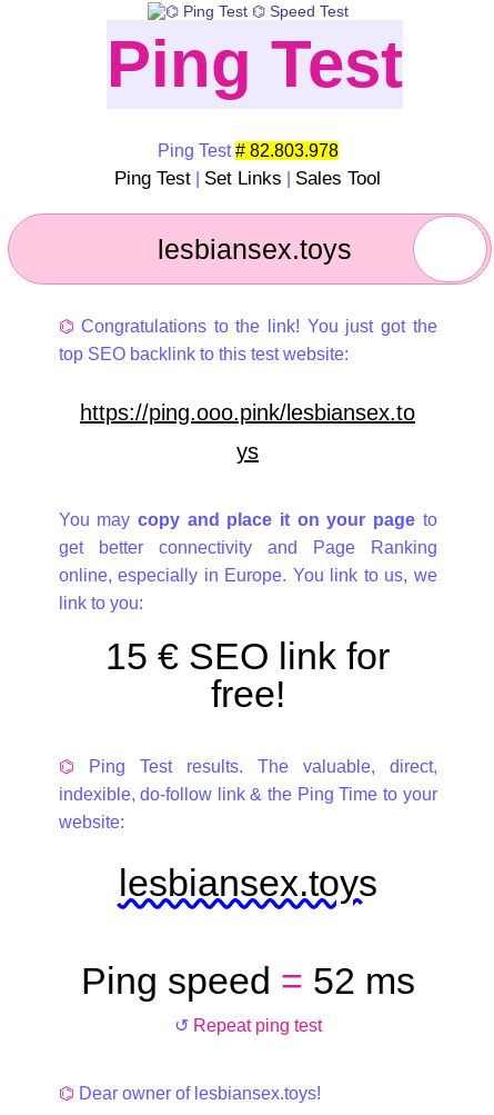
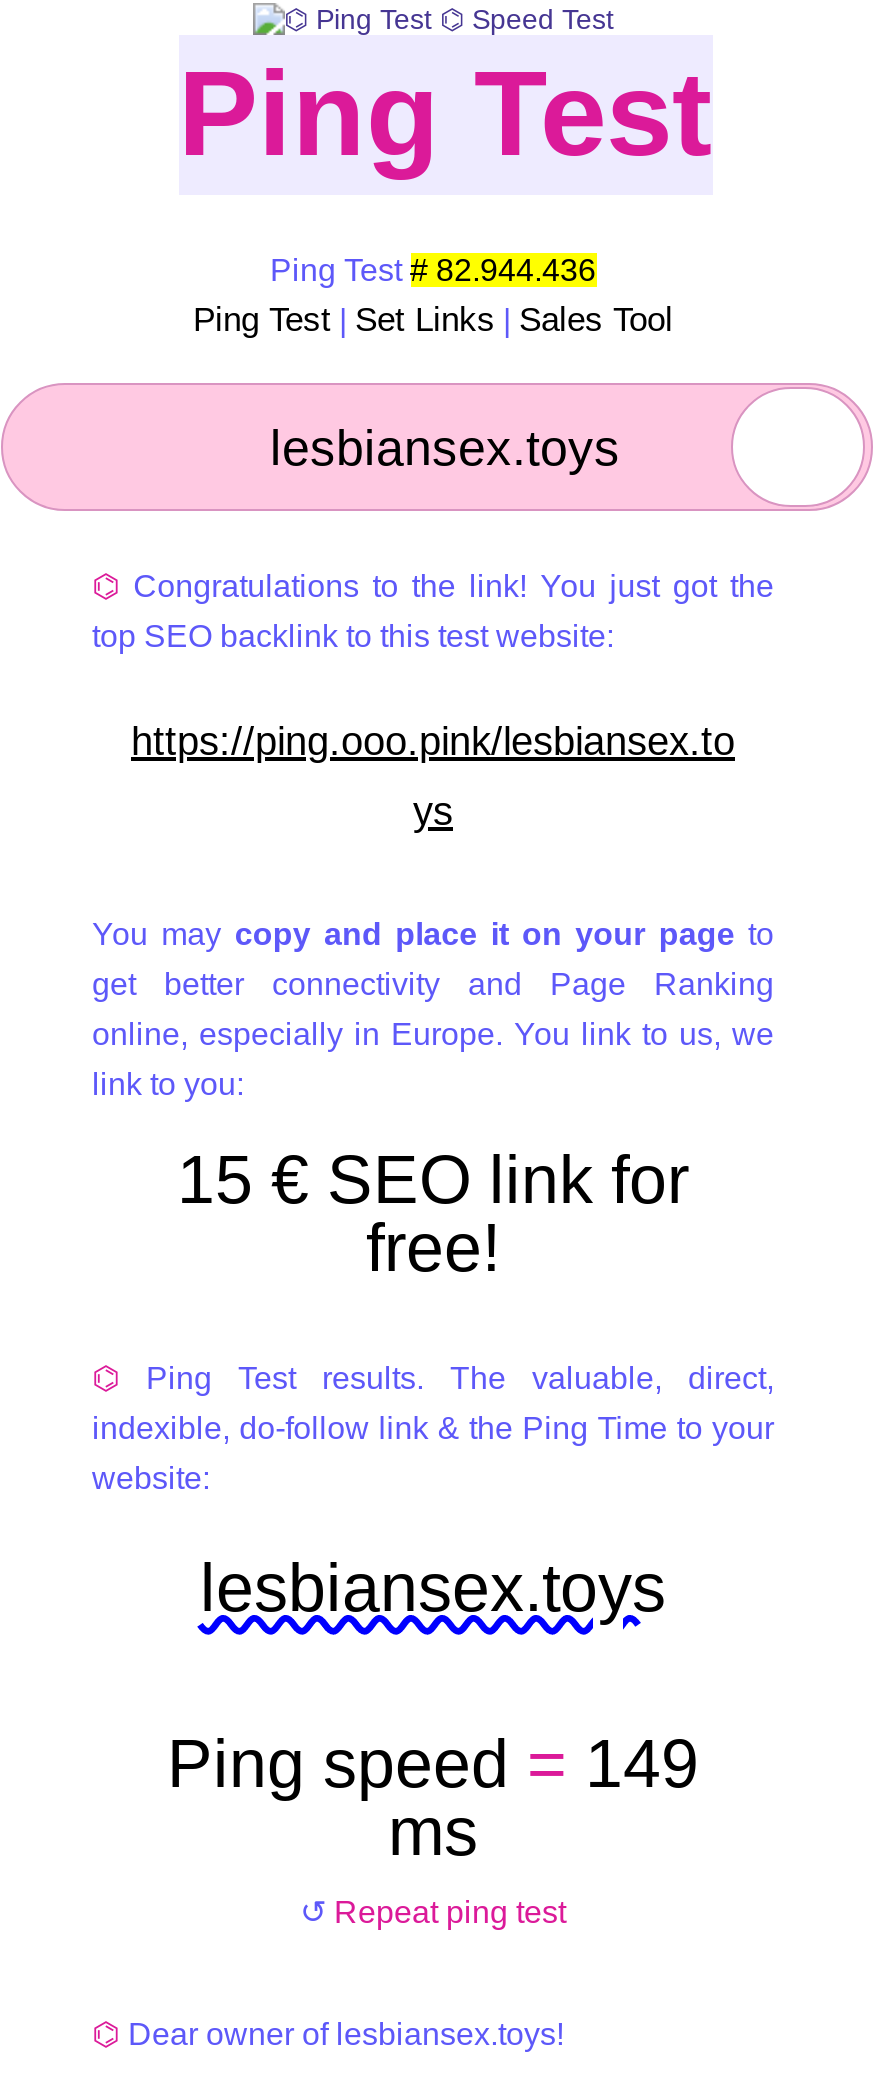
[157,141,338,160] Ping Test # 82.803.978 -> [270,253,596,287] Ping Test # 82.944.436
[80,959,415,1002] Ping speed = 52 ms -> [167,1725,699,1869] Ping speed = 149 | ms

